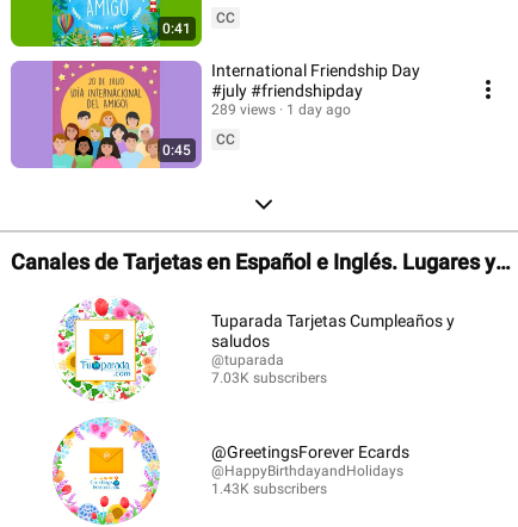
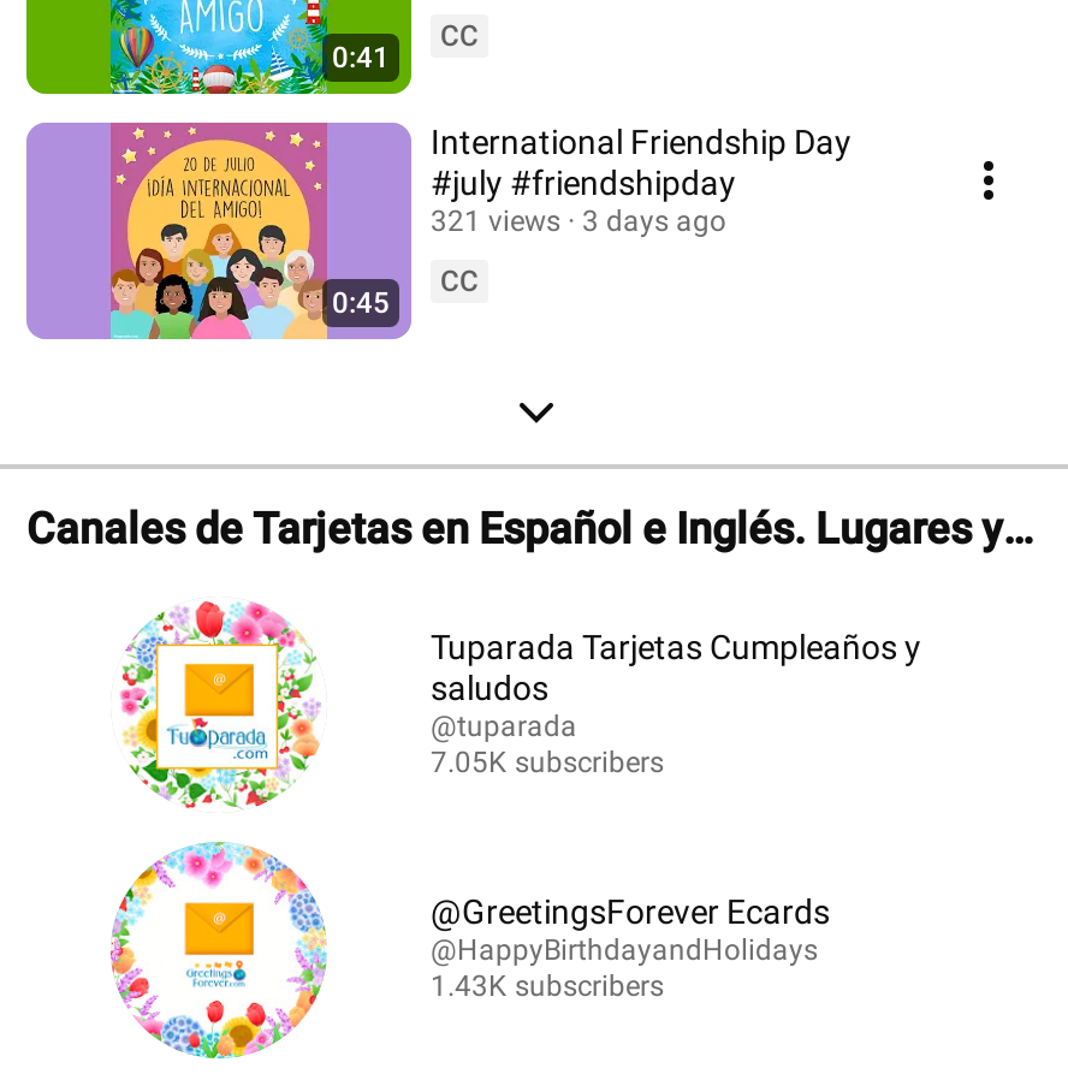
[211,101,276,118] 289 views -> [431,204,560,238] 321 views
[286,101,351,118] 1 day ago -> [582,204,726,238] 3 days ago
[211,370,327,386] 7.03K subscribers -> [431,746,664,779] 7.05K subscribers

